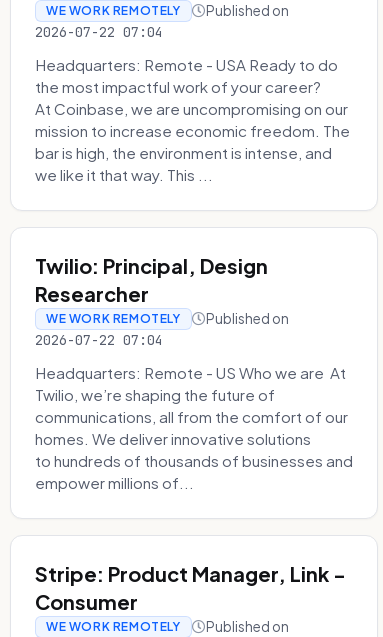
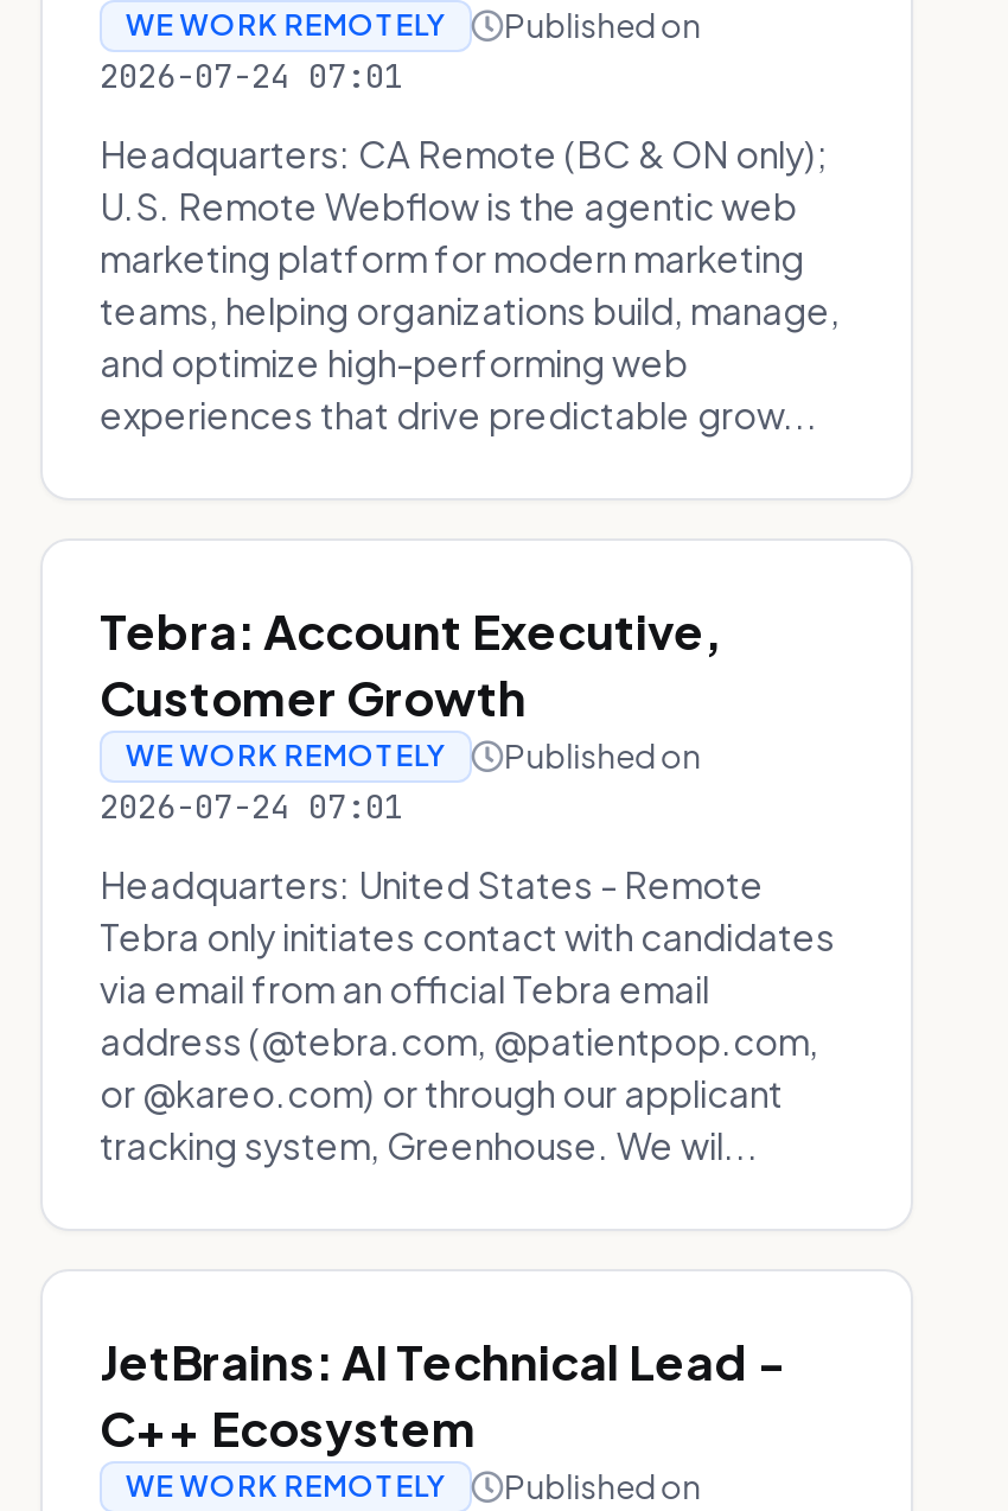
[35,23,163,41] 2026-07-22 07:04 -> [100,55,403,97] 2026-07-24 07:01
[35,55,350,184] Headquarters: Remote - USA Ready to do | the most impactful work of your career? | At Coinbase, we are uncompromising on our | mission to increase economic freedom. The | bar is high, the environment is intense, and | we like it that way. This ... -> [100,130,840,436] Headquarters: CA Remote (BC & ON only); | U.S. Remote Webflow is the agentic web | marketing platform for modern marketing | teams, helping organizations build, manage, | and optimize high-performing web | experiences that drive predictable grow...
[35,253,268,306] Twilio: Principal, Design | Researcher -> [100,600,723,726] Tebra: Account Executive, | Customer Growth
[35,331,163,349] 2026-07-22 07:04 -> [100,785,403,828] 2026-07-24 07:01
[35,363,353,492] Headquarters: Remote - US Who we are At | Twilio, we’re shaping the future of | communications, all from the comfort of our | homes. We deliver innovative solutions | to hundreds of thousands of businesses and | empower millions of... -> [100,861,835,1167] Headquarters: United States - Remote | Tebra only initiates contact with candidates | via email from an official Tebra email | address (@tebra.com, @patientpop.com, | or @kareo.com) or through our applicant | tracking system, Greenhouse. We wil...
[35,561,346,614] Stripe: Product Manager, Link - | Consumer -> [100,1331,787,1456] JetBrains: AI Technical Lead - | C++ Ecosystem

